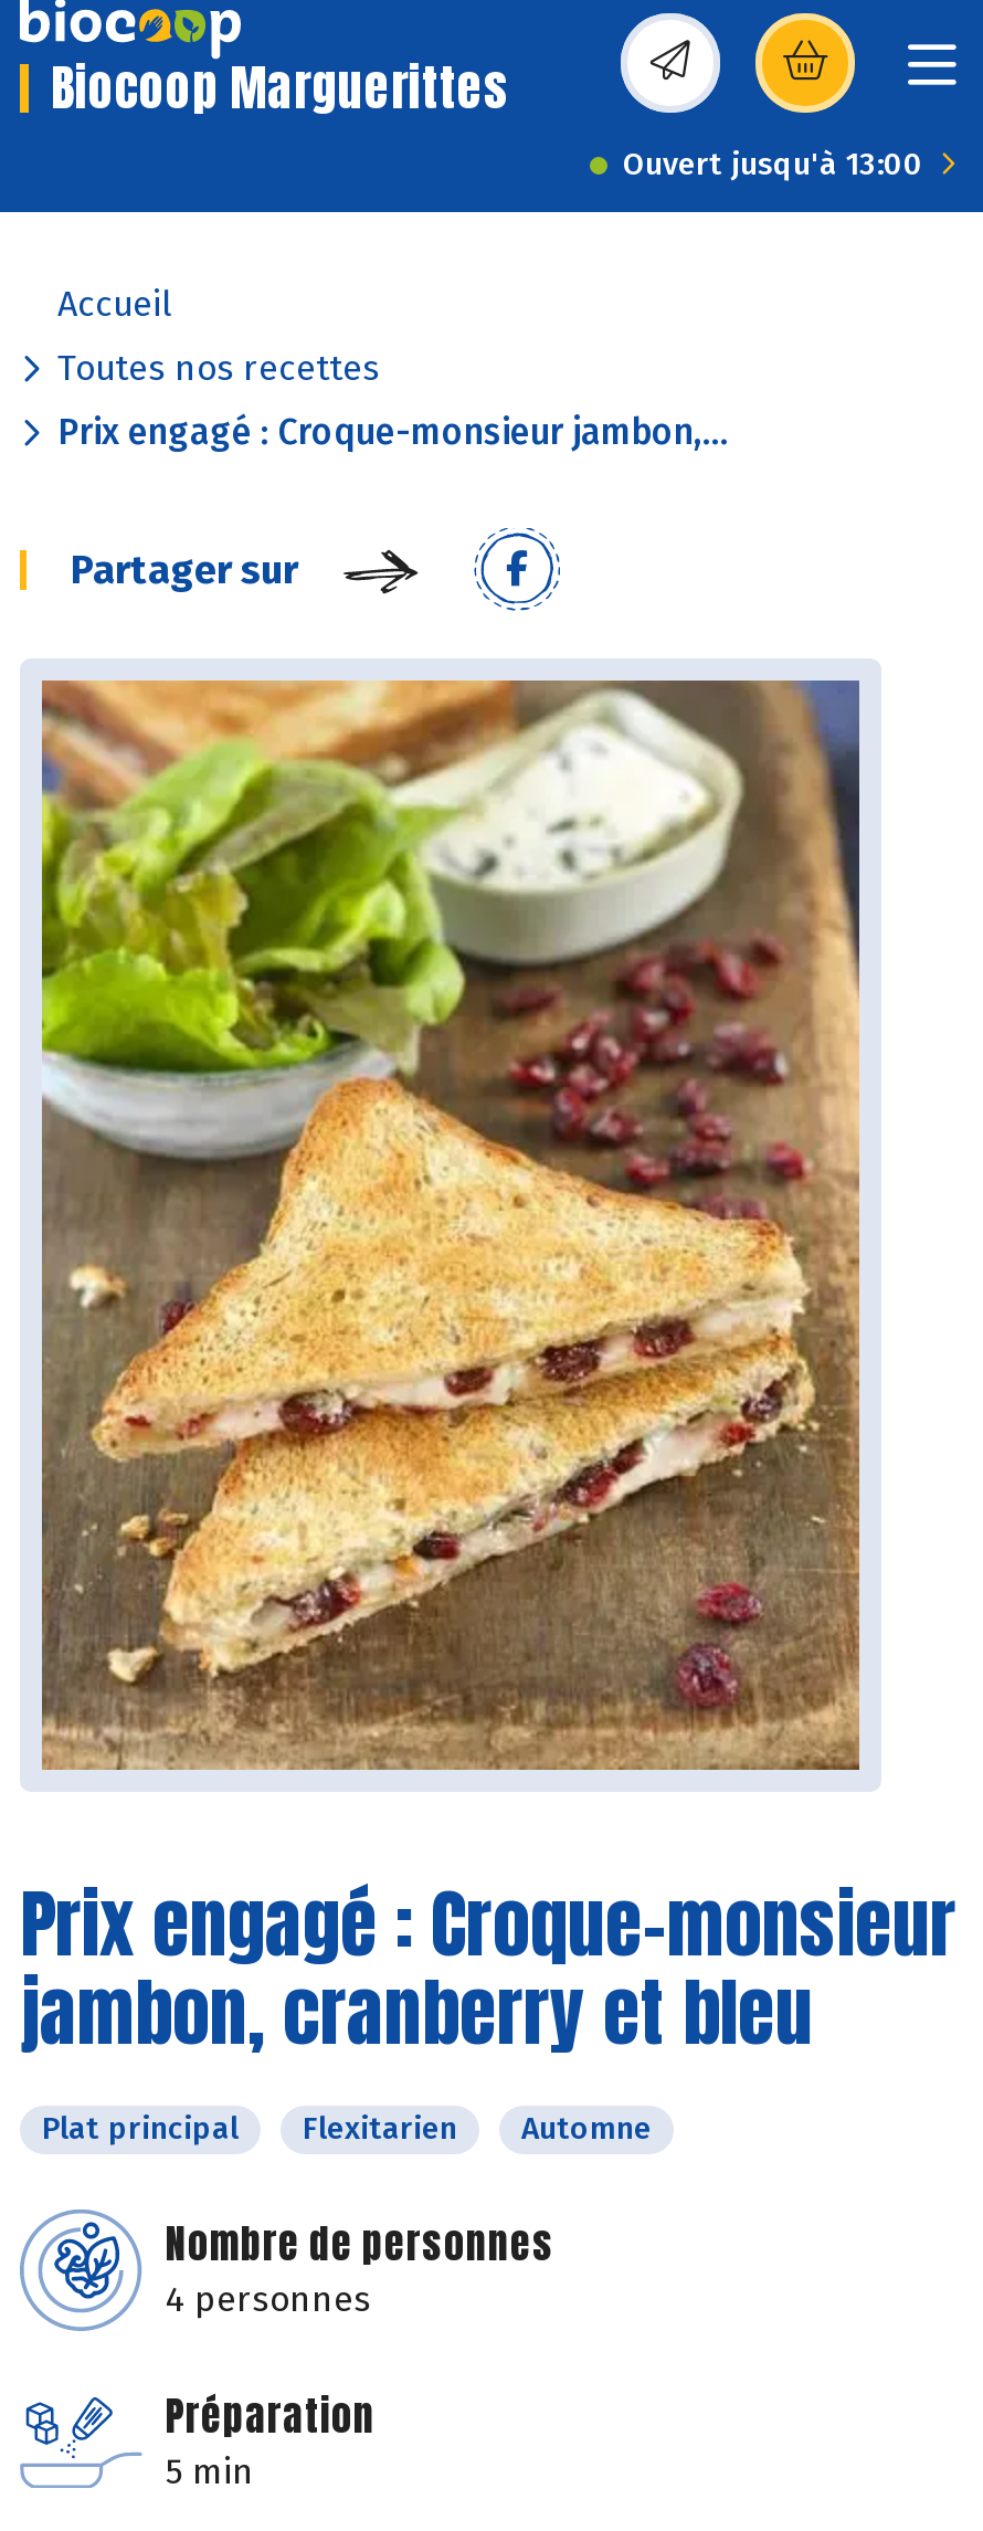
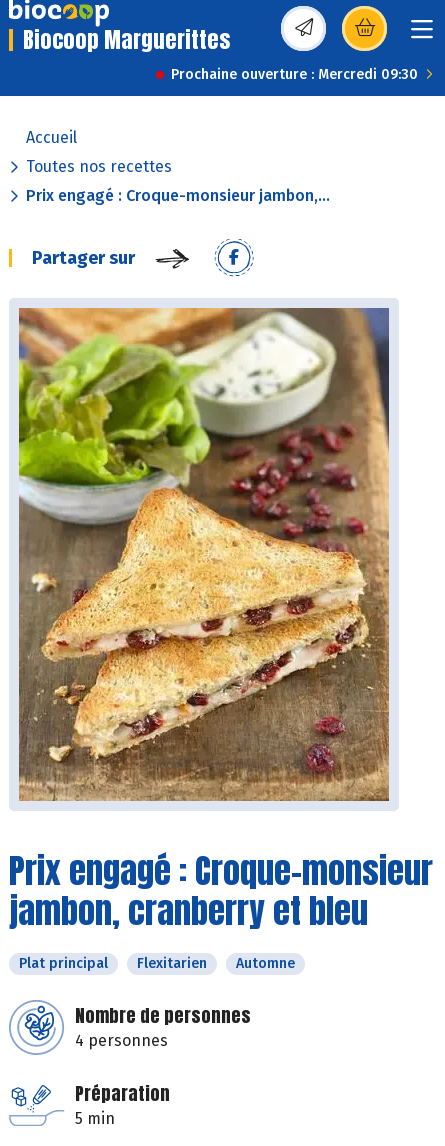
[623,146,923,183] Ouvert jusqu'à 13:00 -> [171,66,418,83] Prochaine ouverture : Mercredi 09:30

